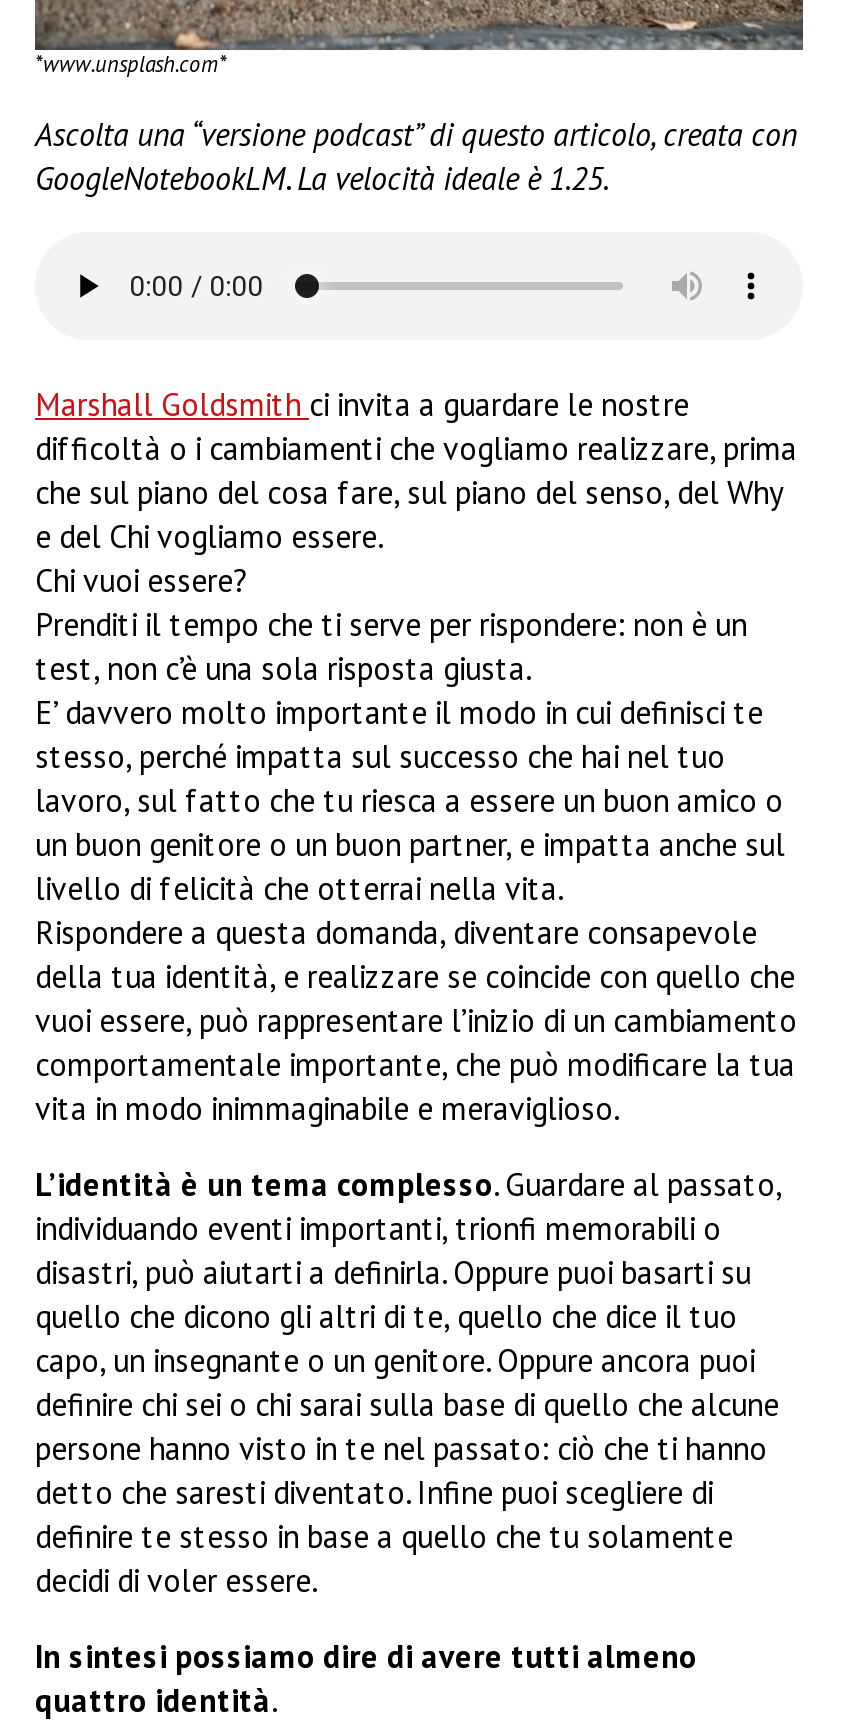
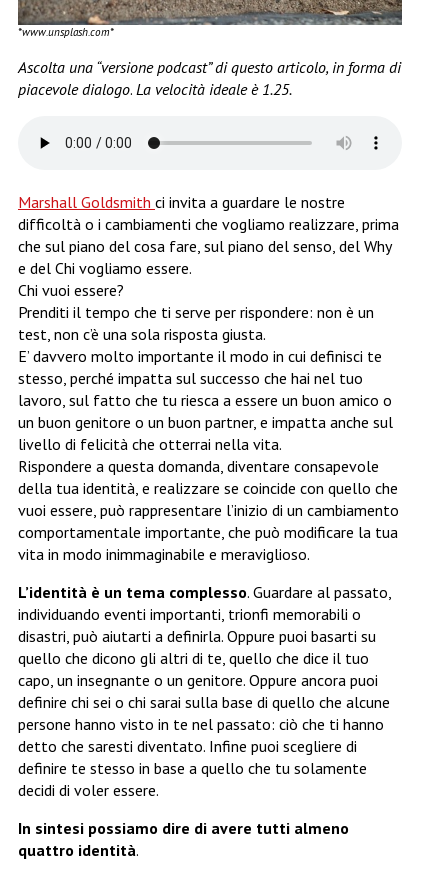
[35,114,797,198] Ascolta una “versione podcast” di questo articolo, creata con | GoogleNotebookLM. La velocità ideale è 1.25. -> [18,57,401,99] Ascolta una “versione podcast” di questo articolo, in forma di | piacevole dialogo. La velocità ideale è 1.25.

